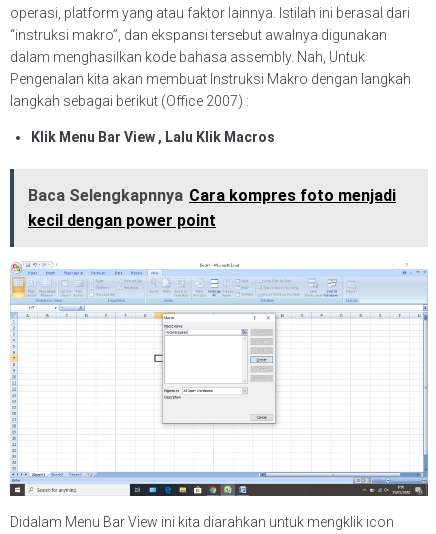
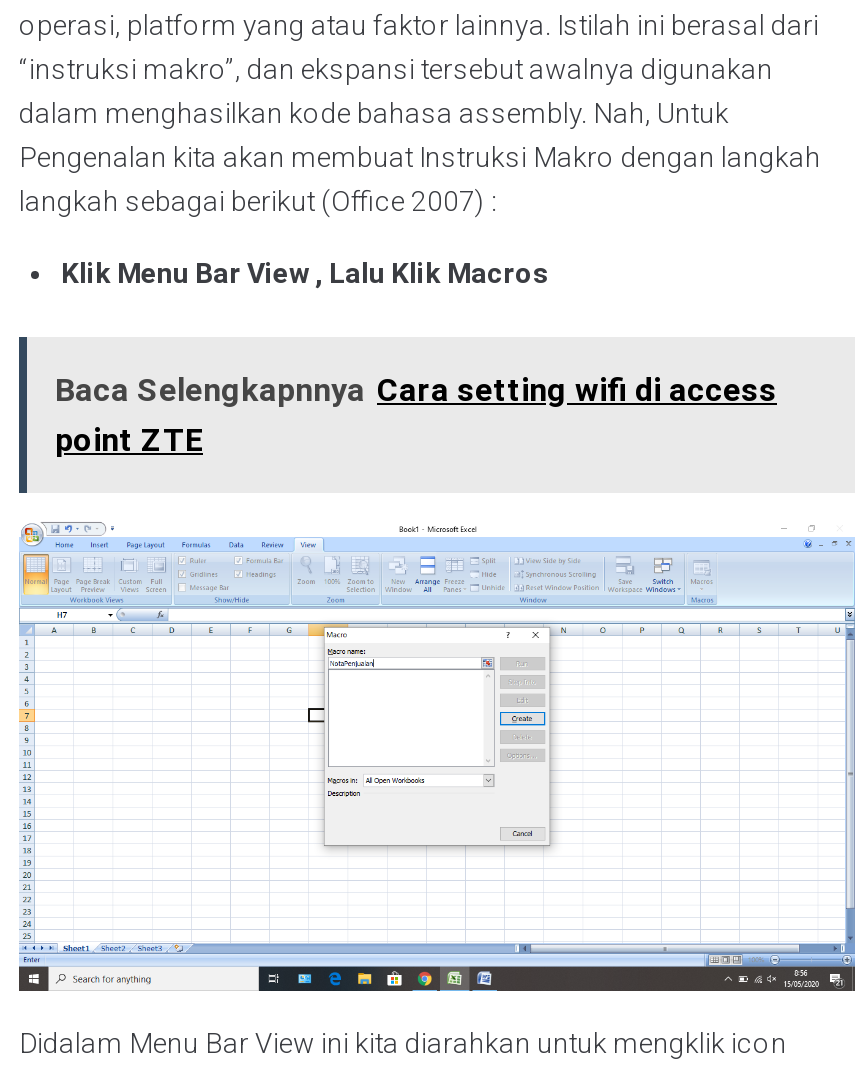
[28,186,396,230] Baca Selengkapnnya Cara kompres foto menjadi | kecil dengan power point -> [55,371,777,459] Baca Selengkapnnya Cara setting wifi di access | point ZTE

